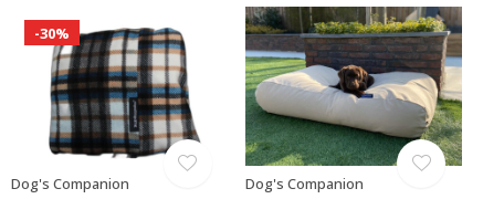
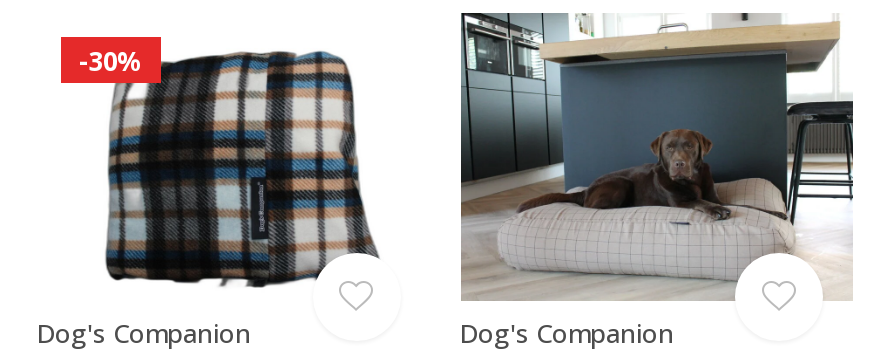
[244,6,463,166] [image] -> [459,12,855,300] [image]

